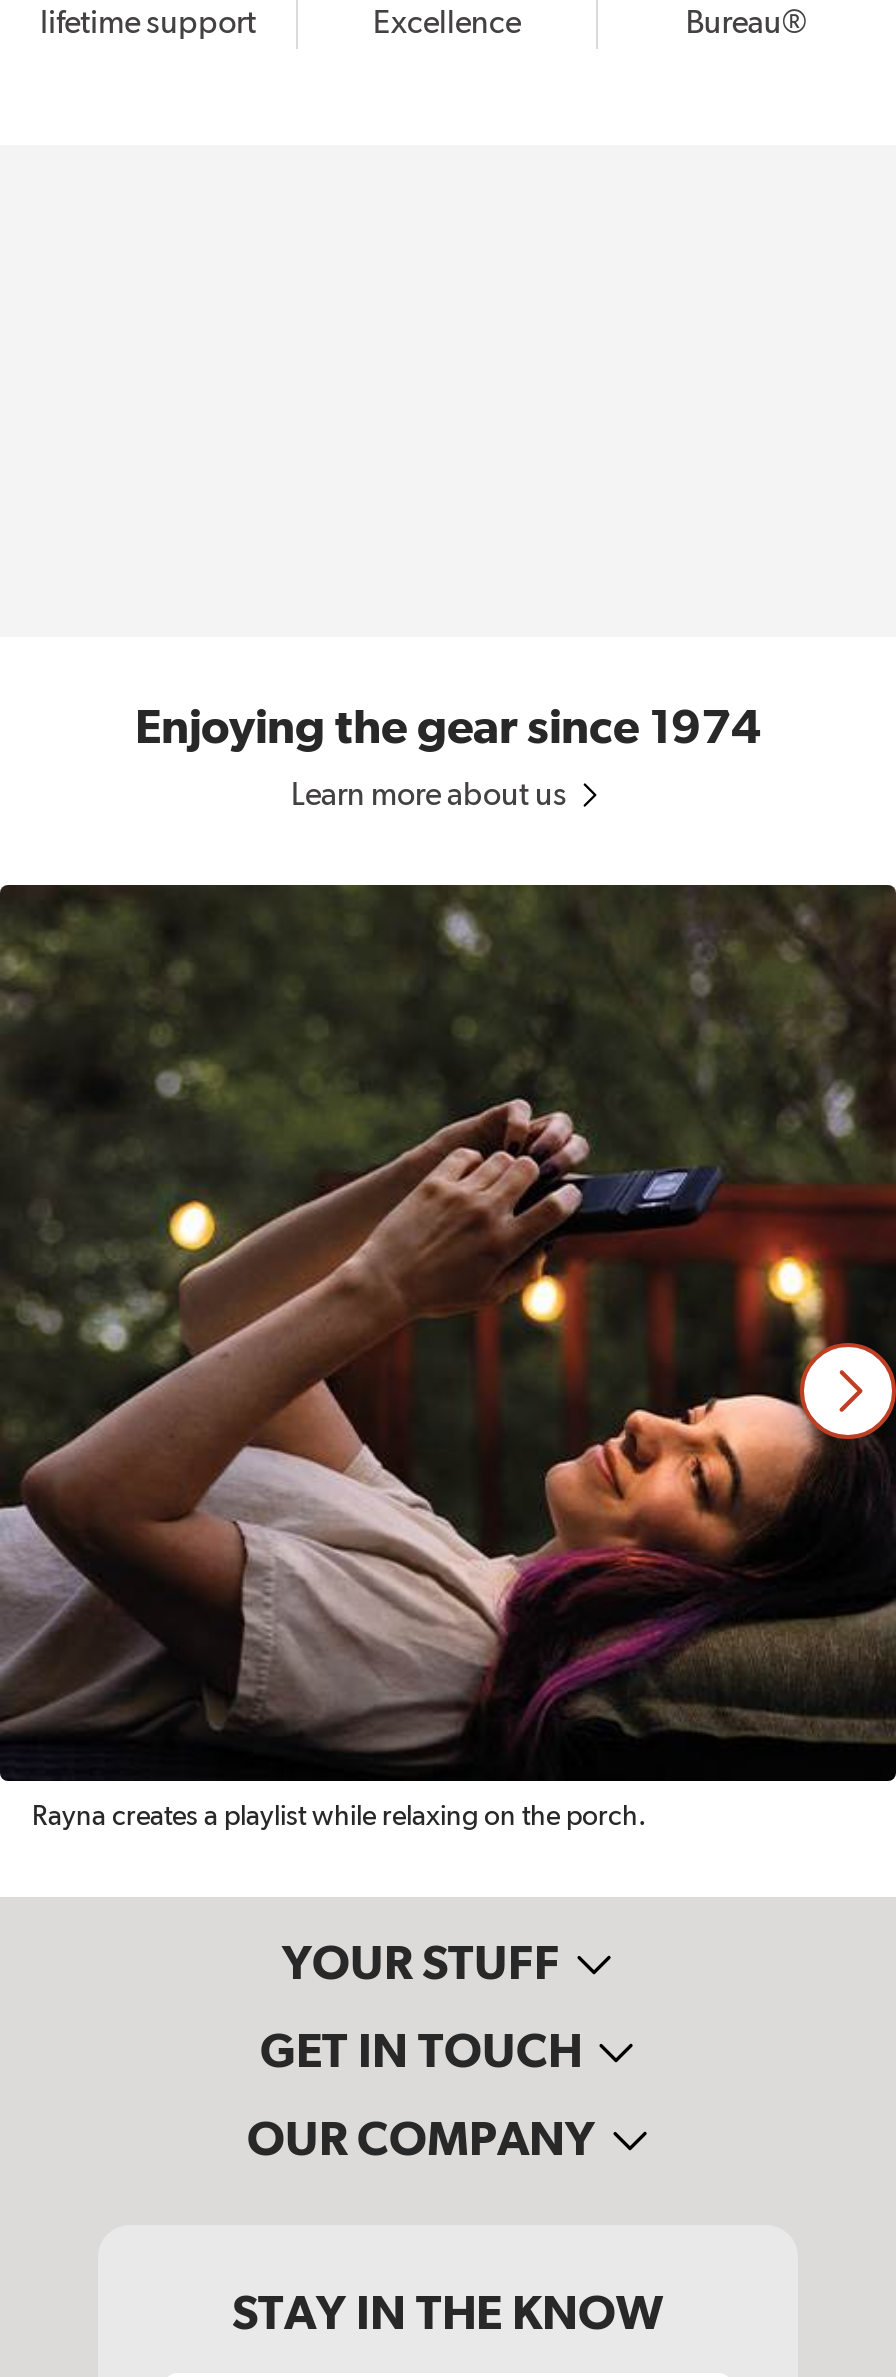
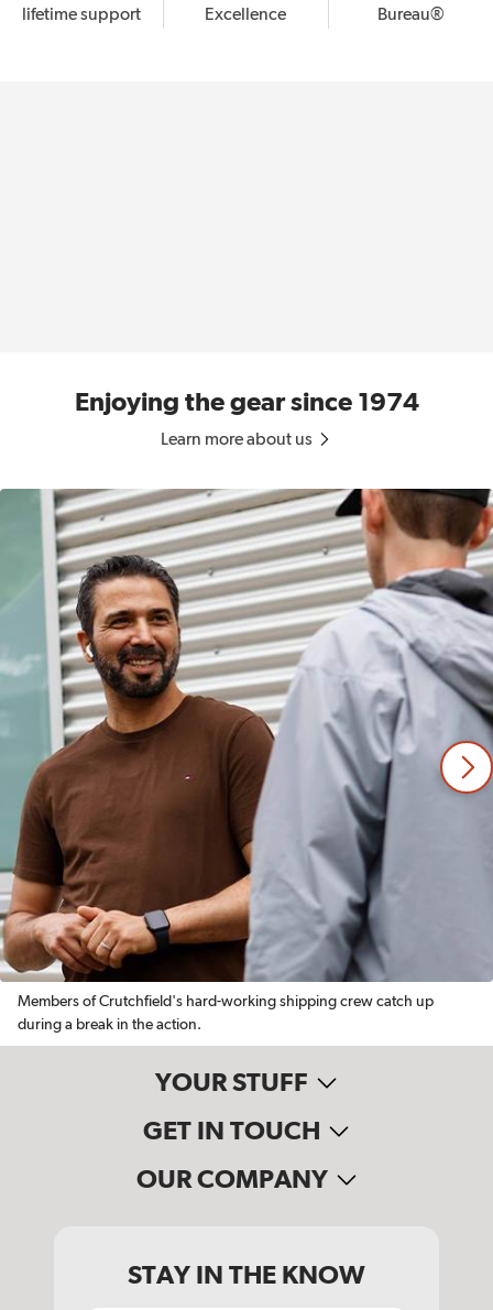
[6,883,890,1831] [image] | Rayna creates a playlist while relaxing on the porch. -> [3,488,490,1033] [image] | Members of Crutchfield's hard-working shipping crew catch up | during a break in the action.

